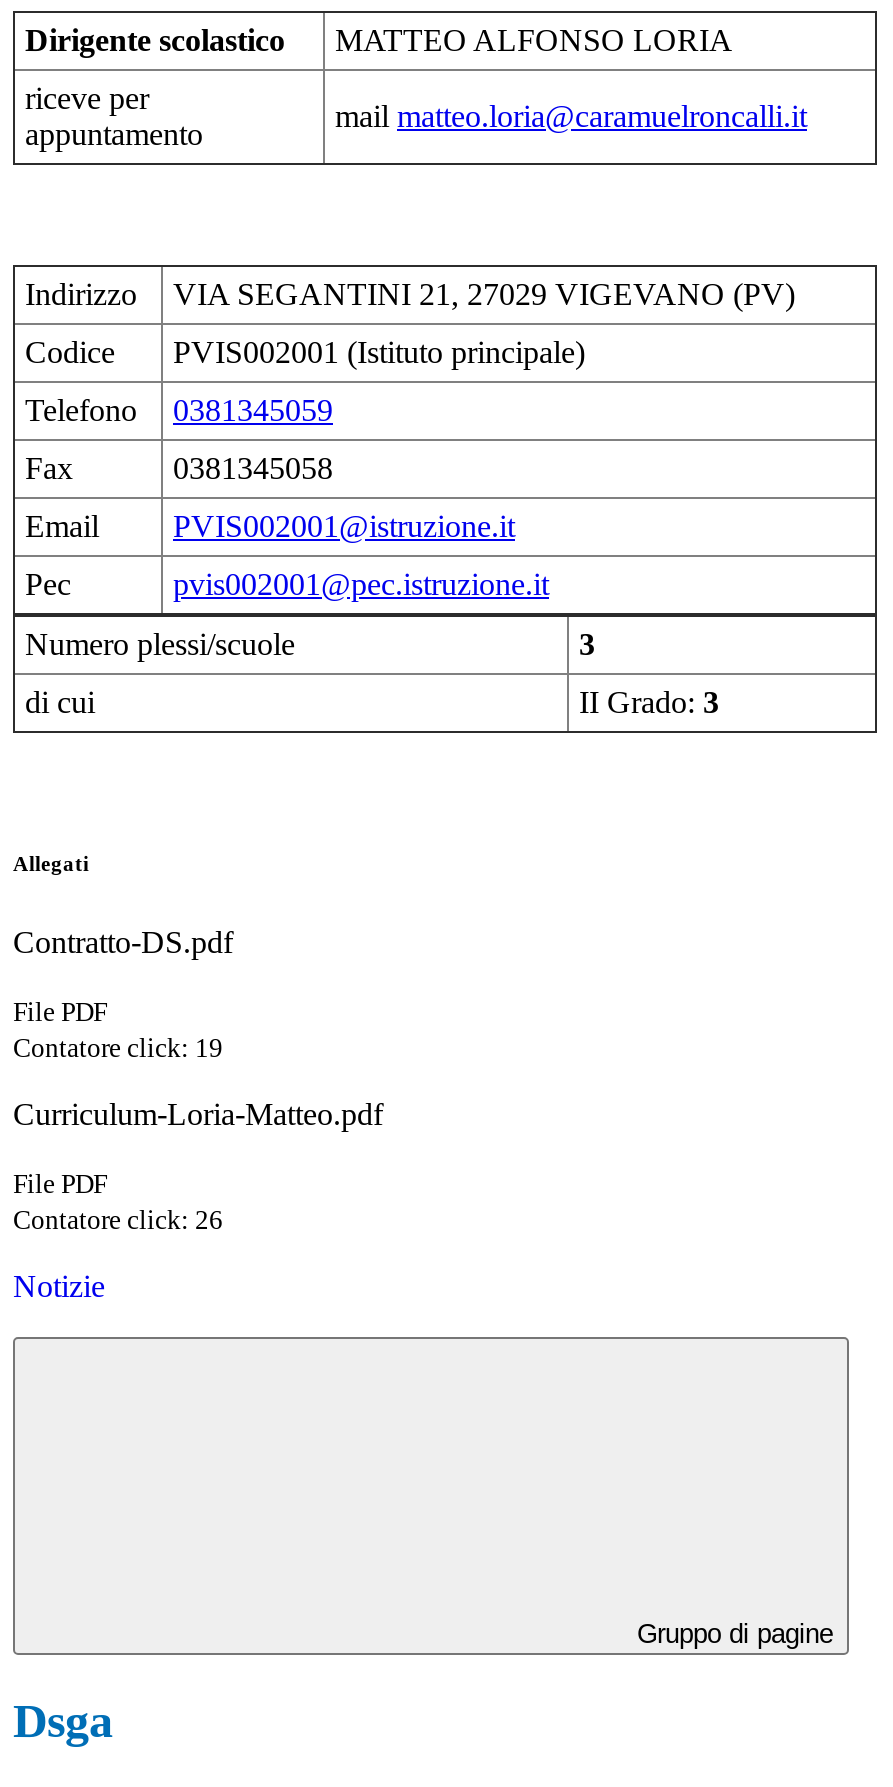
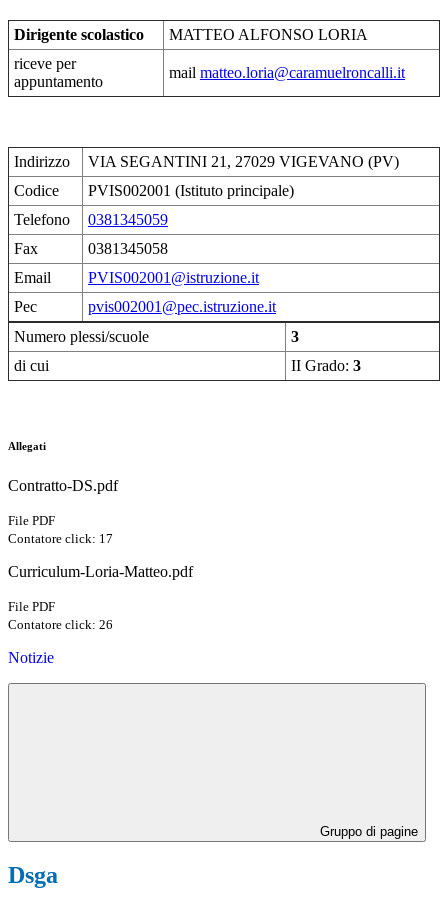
[13,1033,223,1063] Contatore click: 19 -> [8,531,113,546] Contatore click: 17

